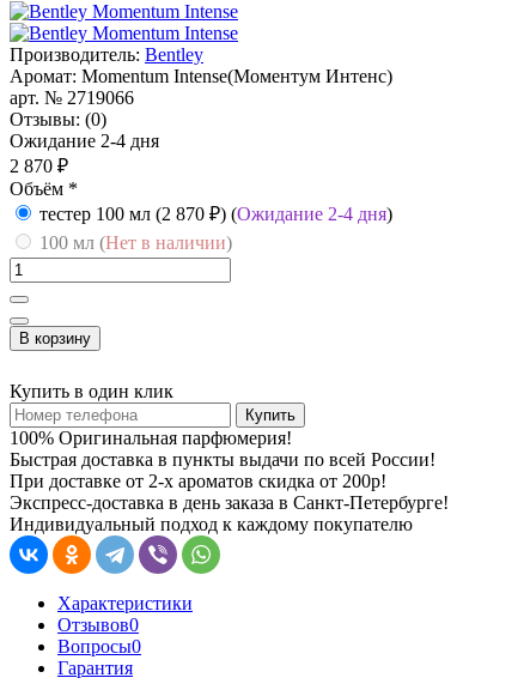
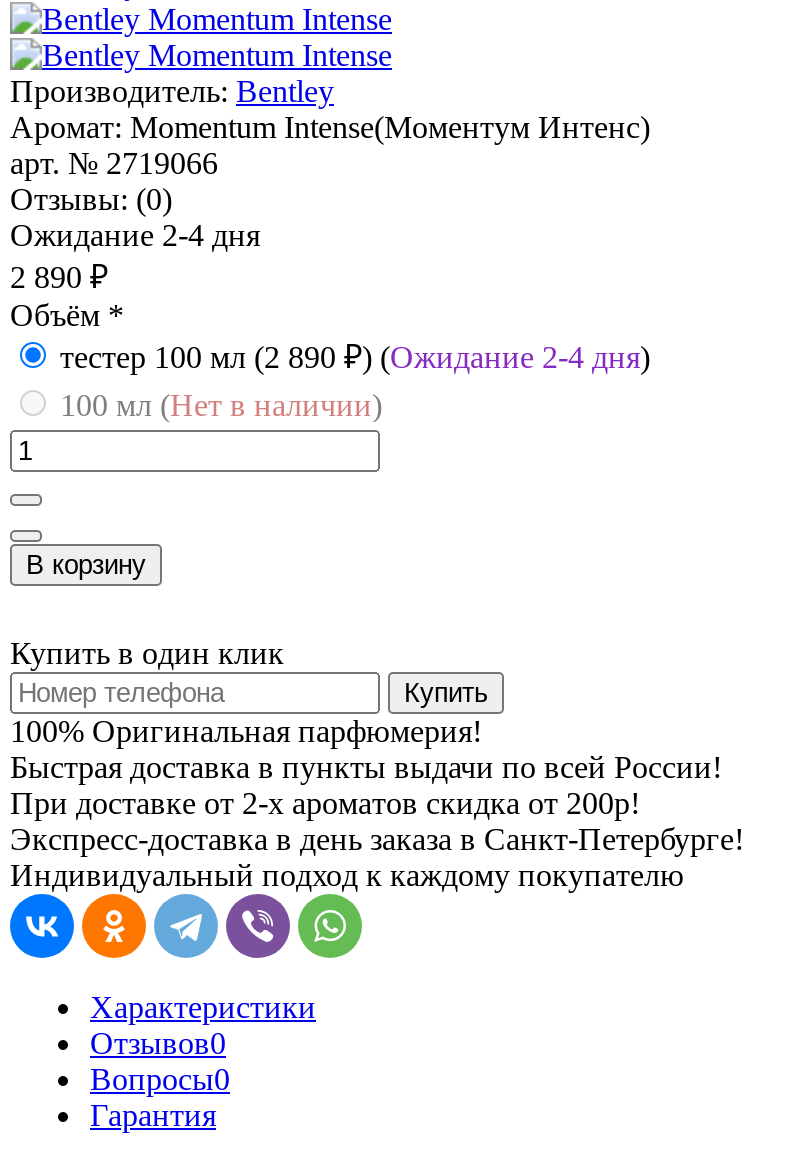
[10,156,68,176] 2 870 ₽ -> [10,260,108,294] 2 890 ₽
[39,204,392,224] тестер 100 мл (2 870 ₽) (Ожидание 2-4 дня) -> [60,340,650,374] тестер 100 мл (2 890 ₽) (Ожидание 2-4 дня)

